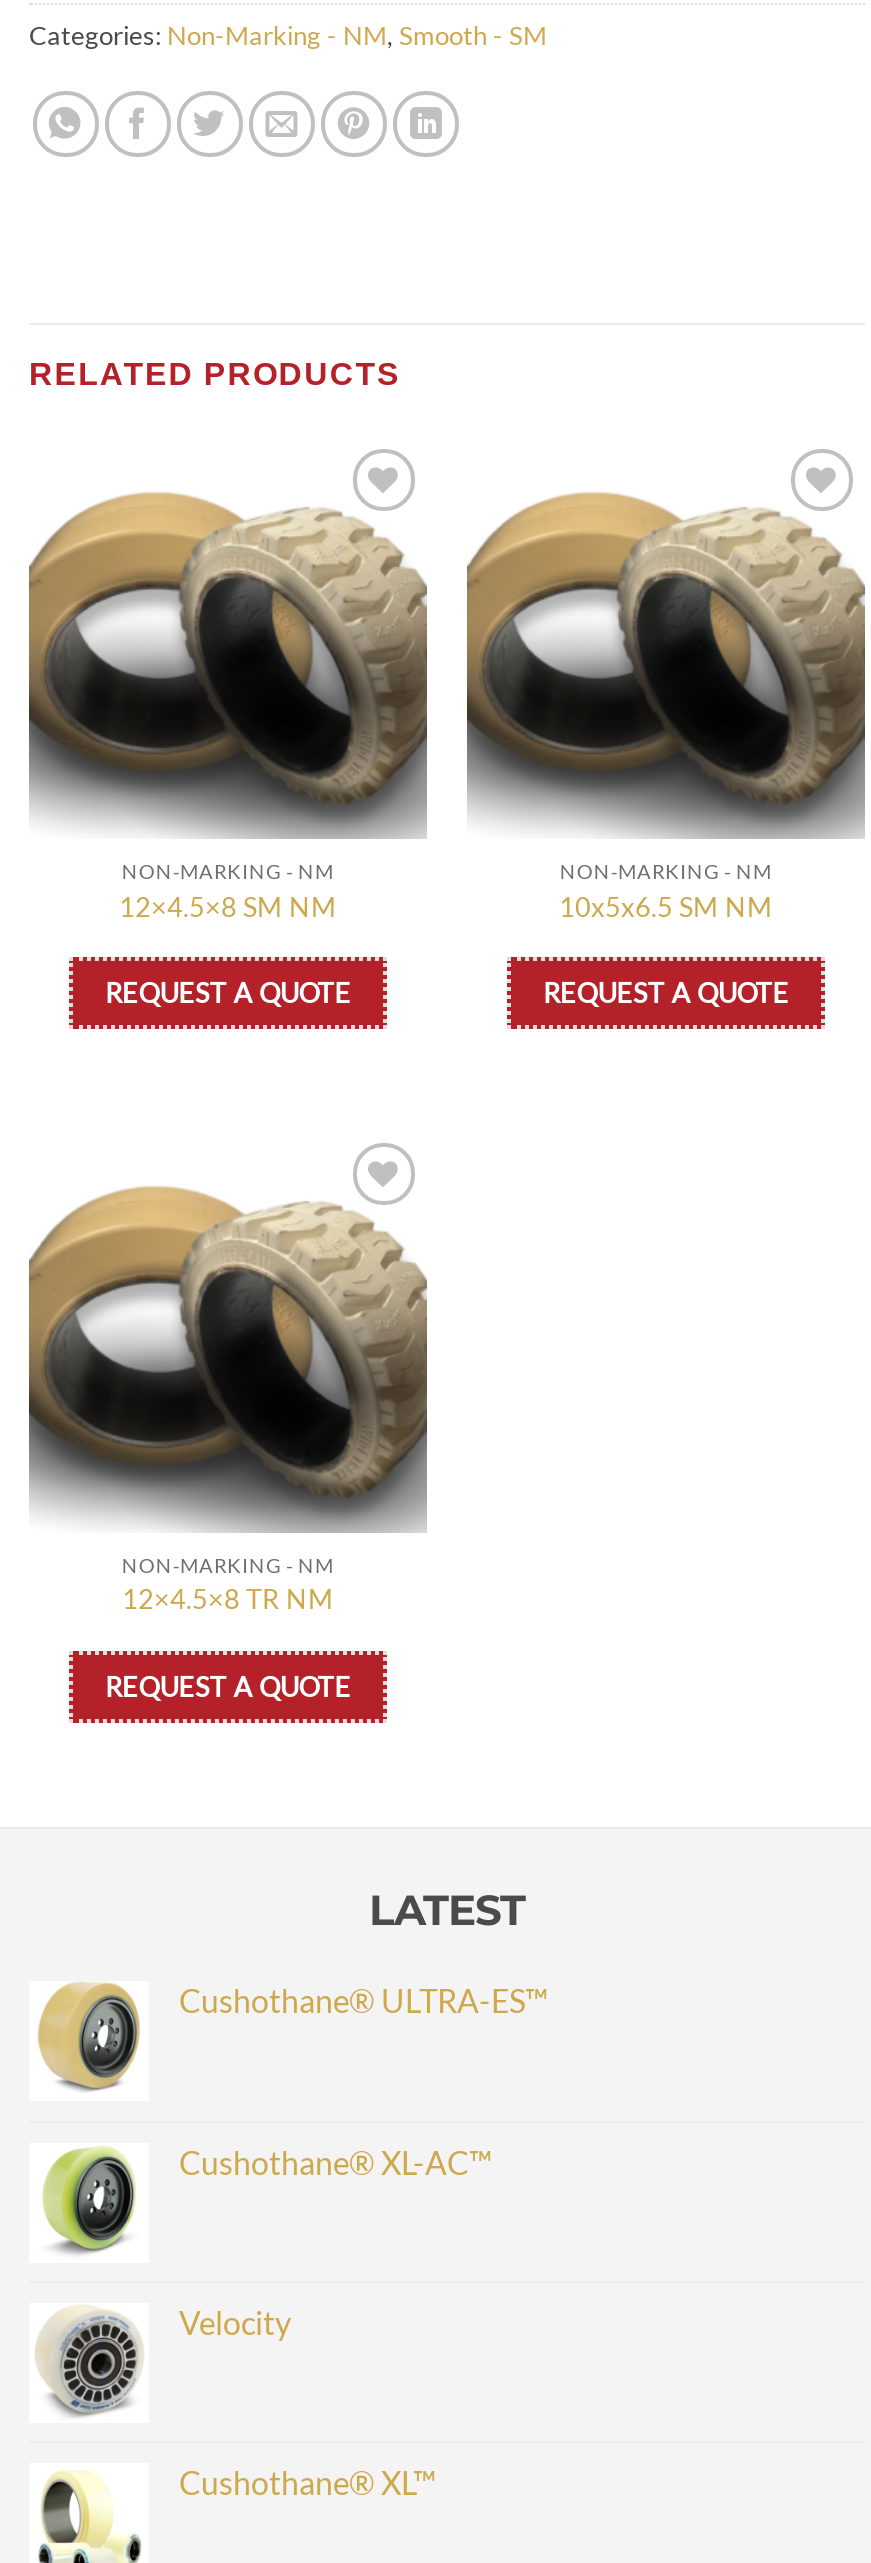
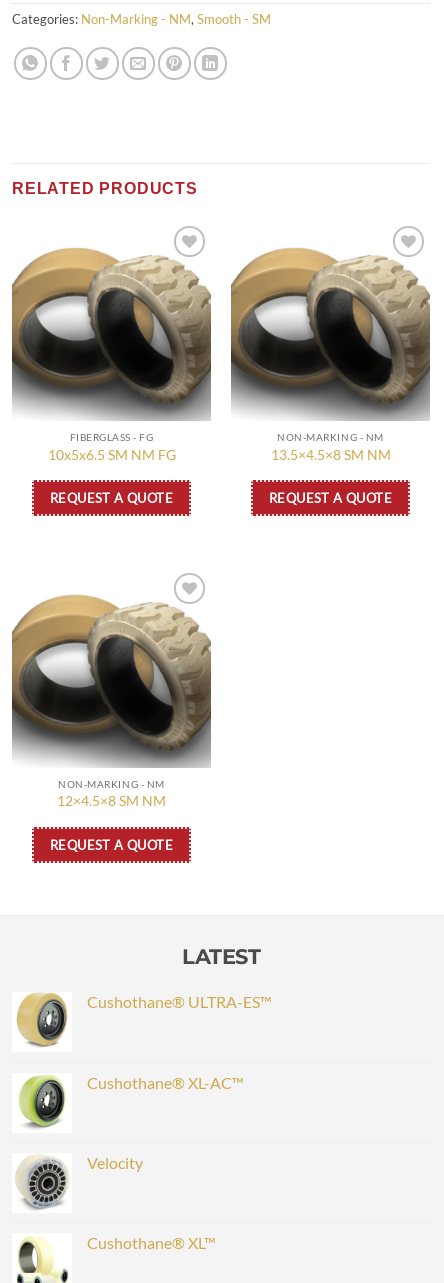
[119,859,337,922] NON-MARKING - NM | 12×4.5×8 SM NM -> [47,431,175,462] FIBERGLASS - FG | 10x5x6.5 SM NM FG
[559,890,773,922] 10x5x6.5 SM NM -> [270,446,390,462] 13.5×4.5×8 SM NM
[122,1584,334,1616] 12×4.5×8 TR NM -> [57,793,166,809] 12×4.5×8 SM NM

